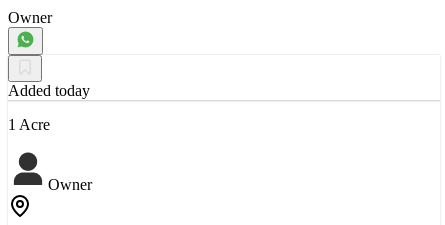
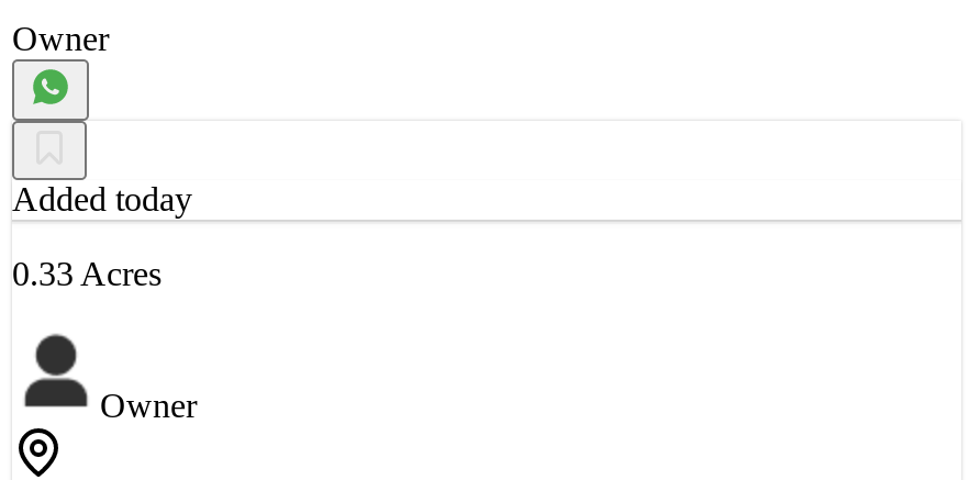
[8,116,50,133] 1 Acre -> [12,256,161,293] 0.33 Acres

